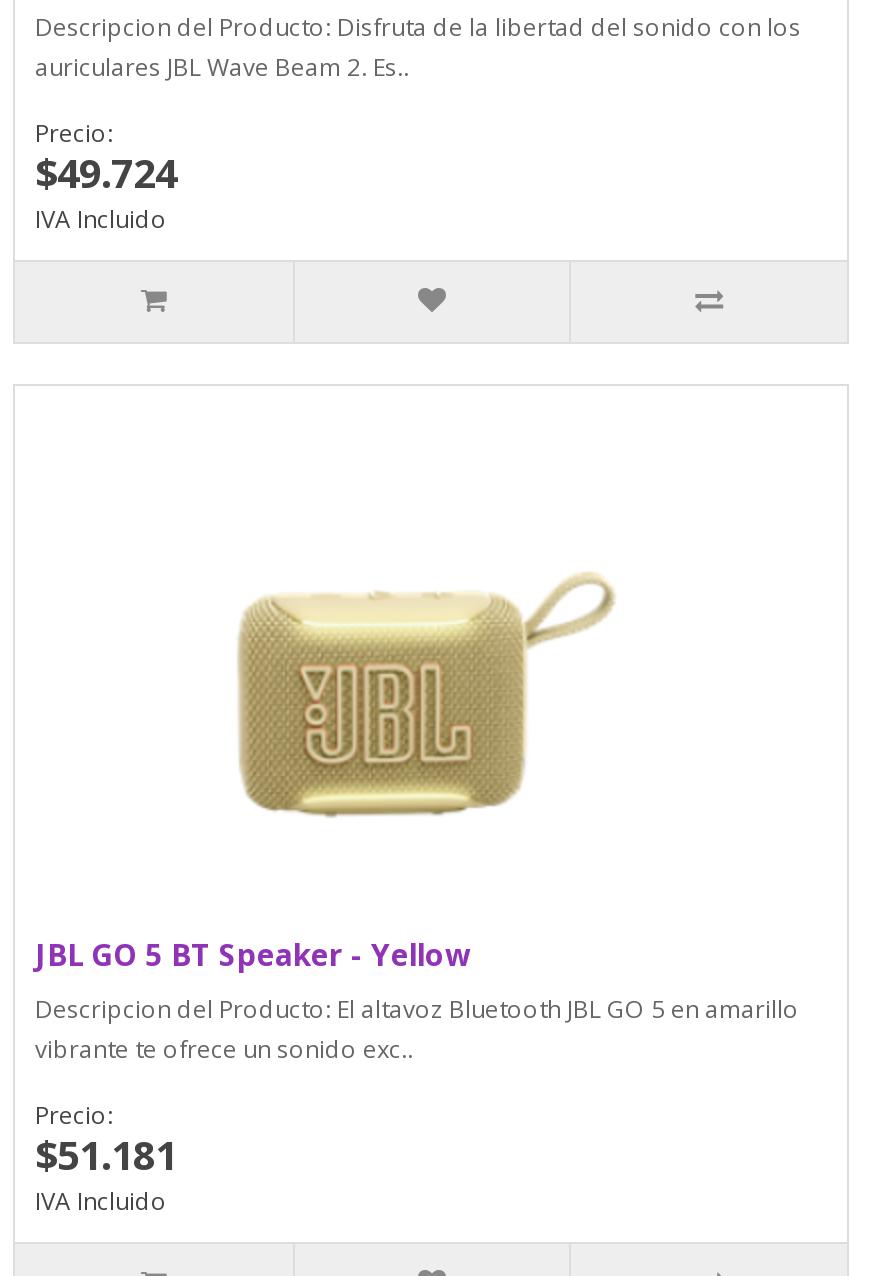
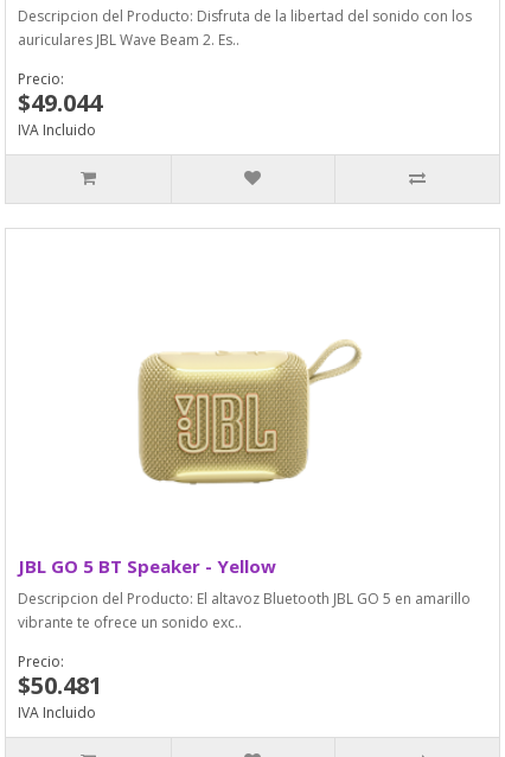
[35,145,177,199] $49.724 -> [18,86,102,118] $49.044
[35,1127,177,1181] $51.181 -> [18,669,102,701] $50.481

